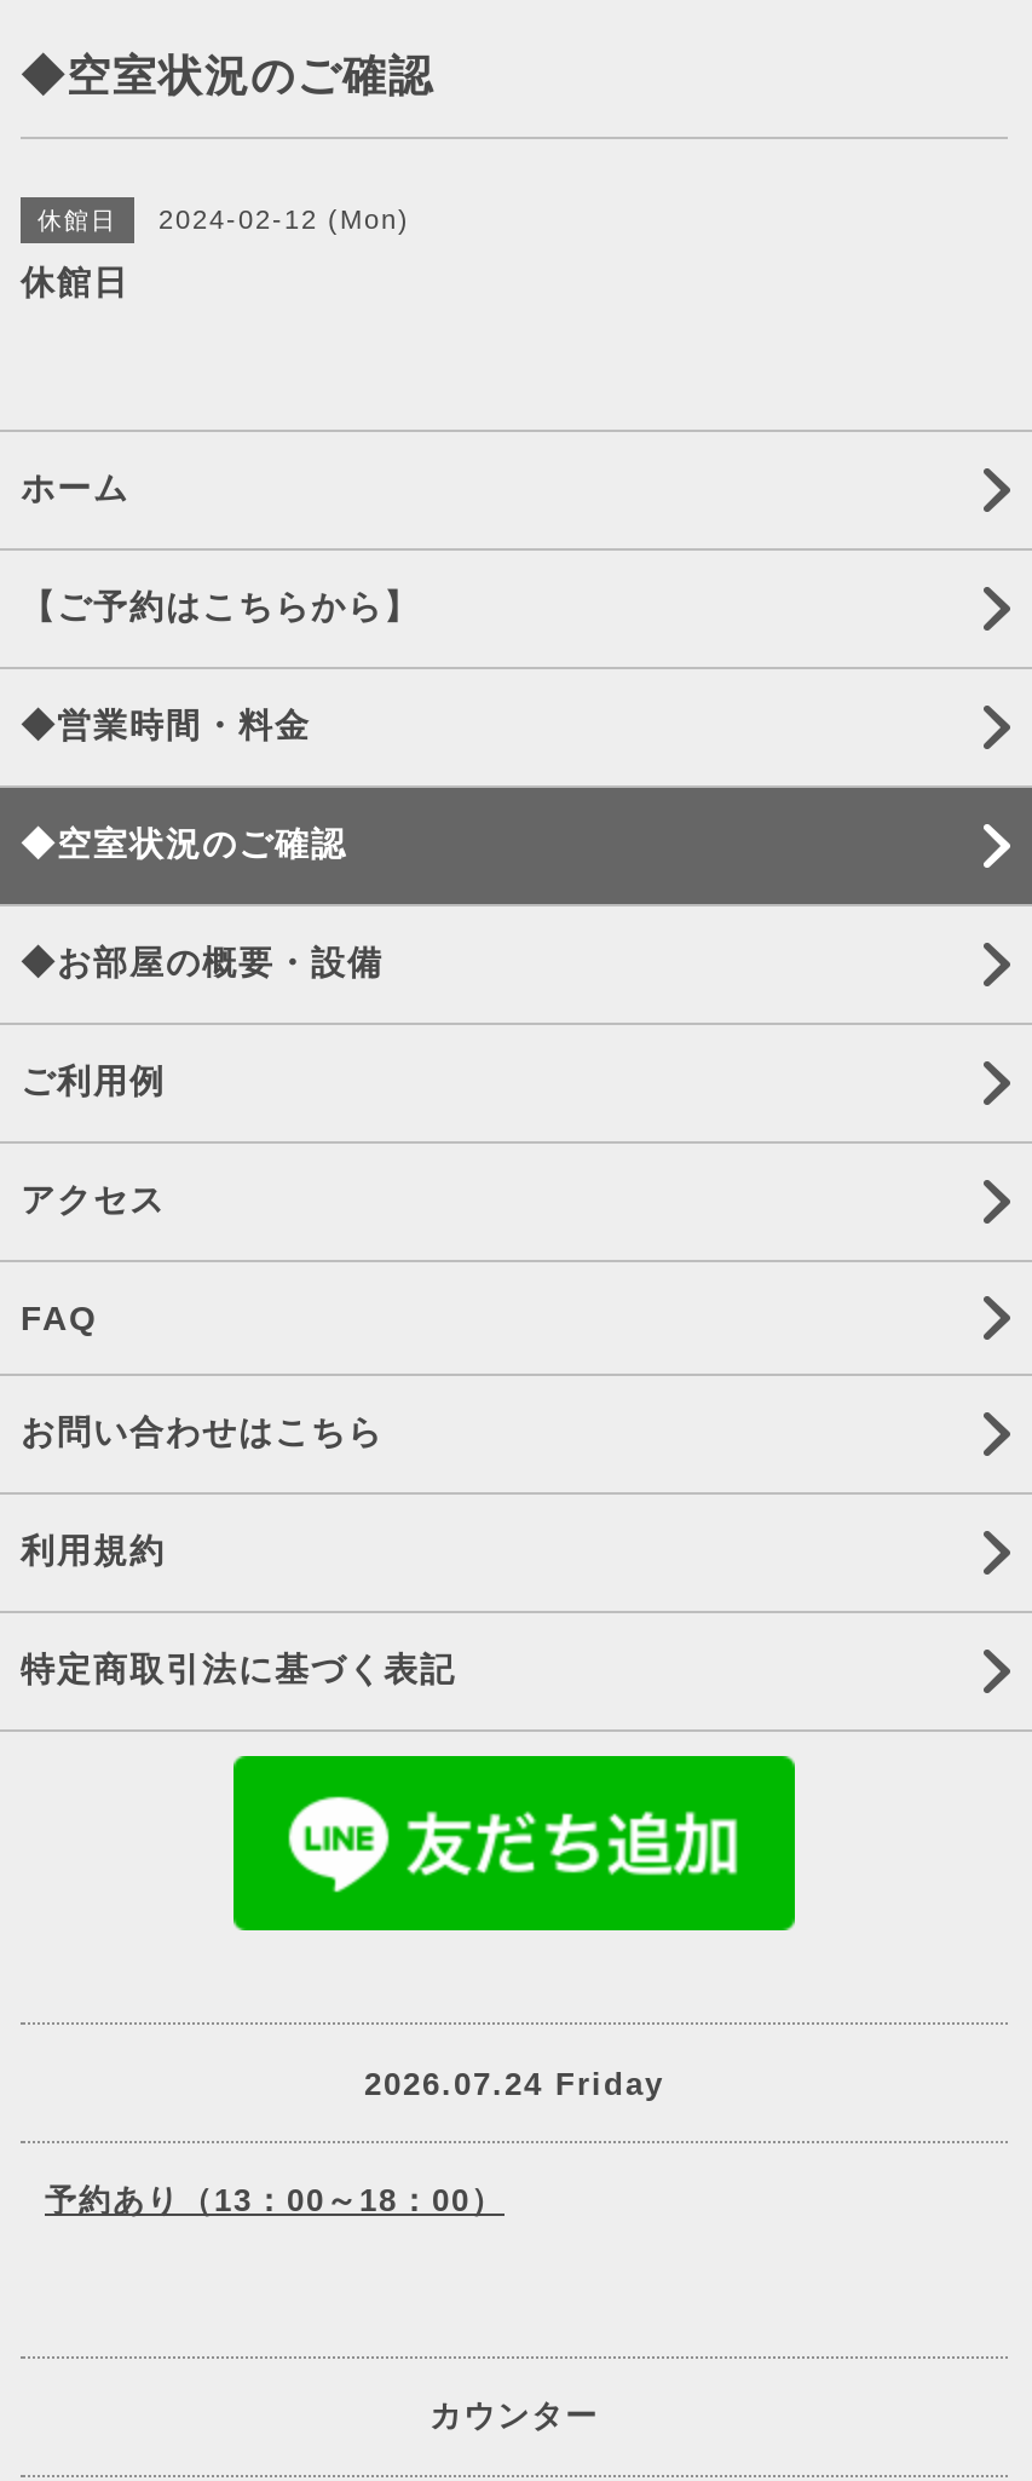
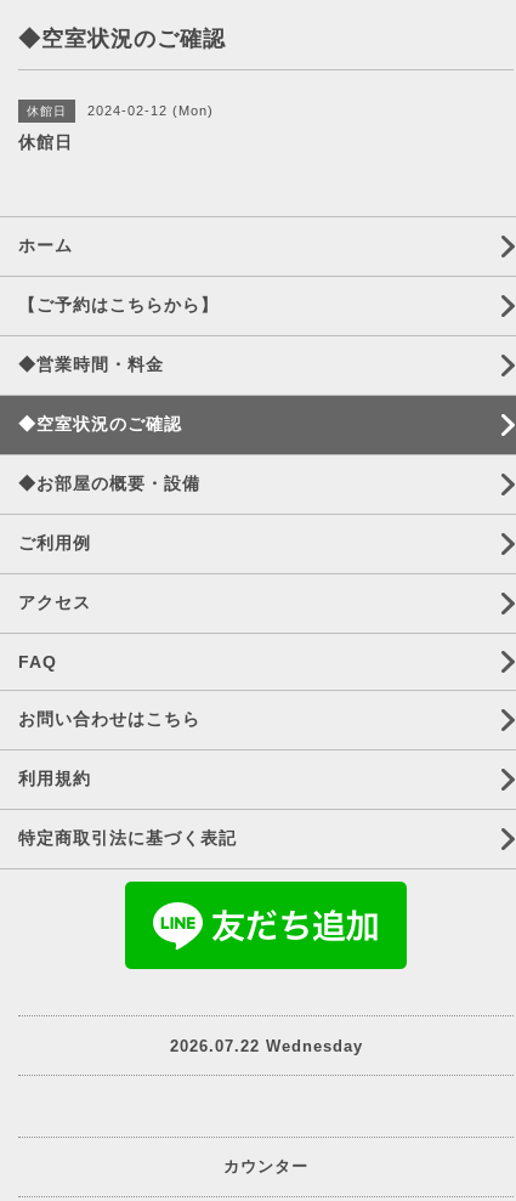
[45,2065,664,2218] 2026.07.24 Friday | 予約あり（13：00～18：00） -> [169,1036,362,1055] 2026.07.22 Wednesday

